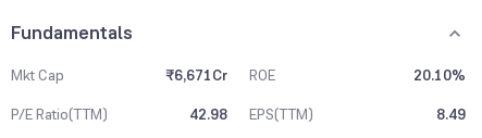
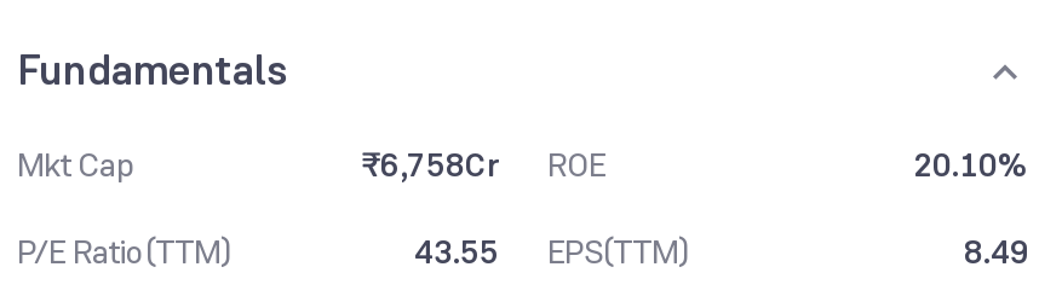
[165,65,275,85] ₹6,671Cr ROE -> [361,143,605,186] ₹6,758Cr ROE
[189,104,313,124] 42.98 EPS(TTM) -> [414,230,690,273] 43.55 EPS(TTM)

